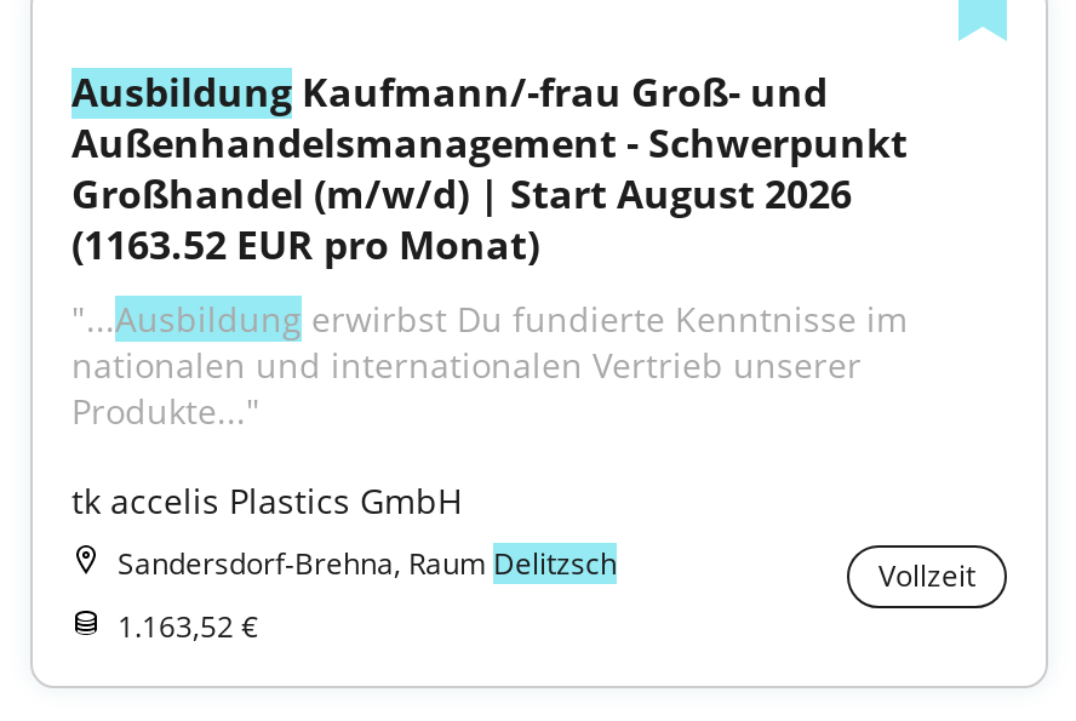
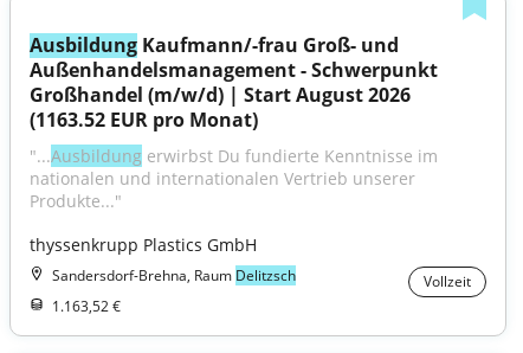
[71,477,462,523] tk accelis Plastics GmbH -> [30,233,257,256] thyssenkrupp Plastics GmbH

